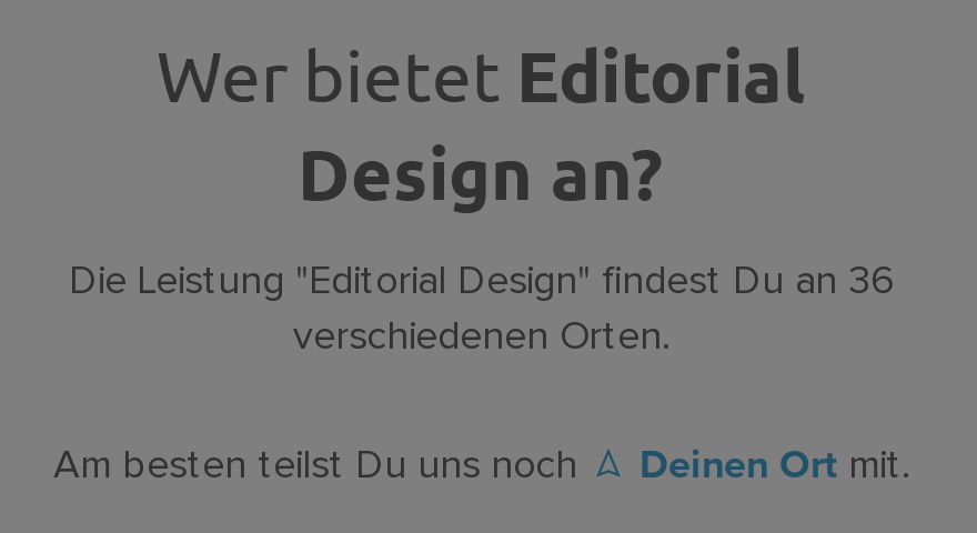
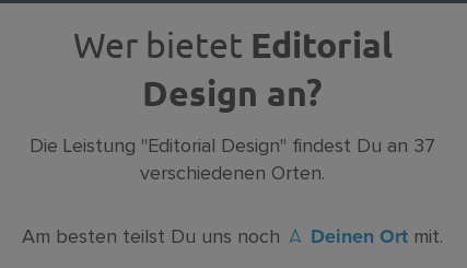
[69,262,893,302] Die Leistung "Editorial Design" findest Du an 36 -> [30,137,436,156] Die Leistung "Editorial Design" findest Du an 37

